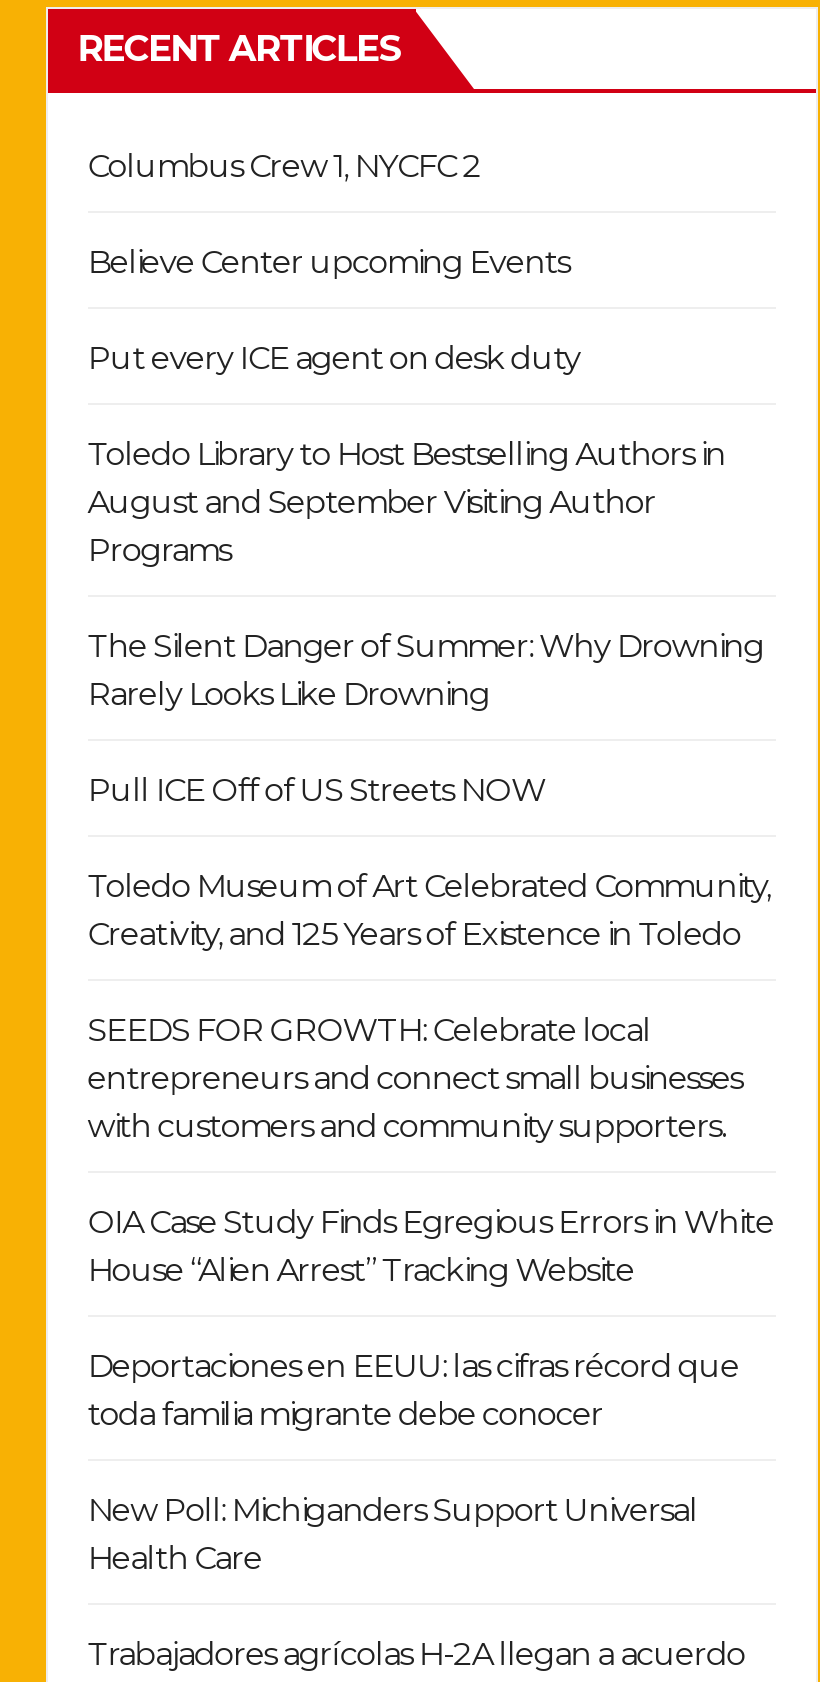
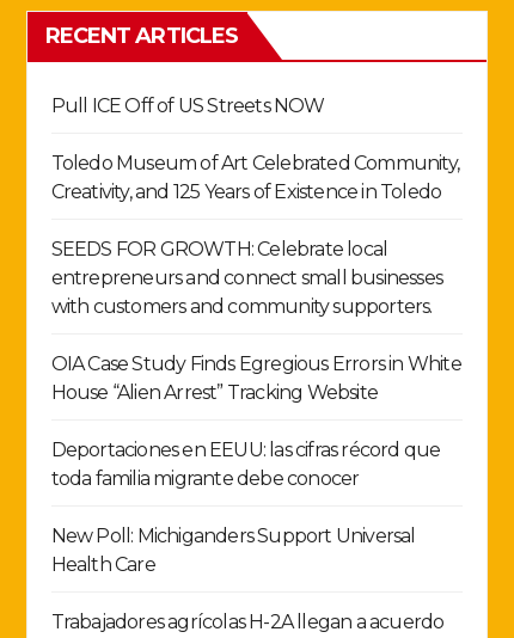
[87,147,764,713] Columbus Crew 1, NYCFC 2 | Believe Center upcoming Events | Put every ICE agent on desk duty | Toledo Library to Host Bestselling Authors in | August and September Visiting Author | Programs | The Silent Danger of Summer: Why Drowning | Rarely Looks Like Drowning -> none

